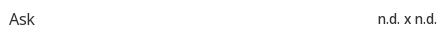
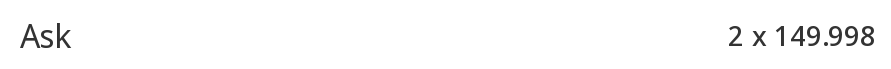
[378,9,437,28] n.d. x n.d. -> [728,16,876,54] 2 x 149.998

